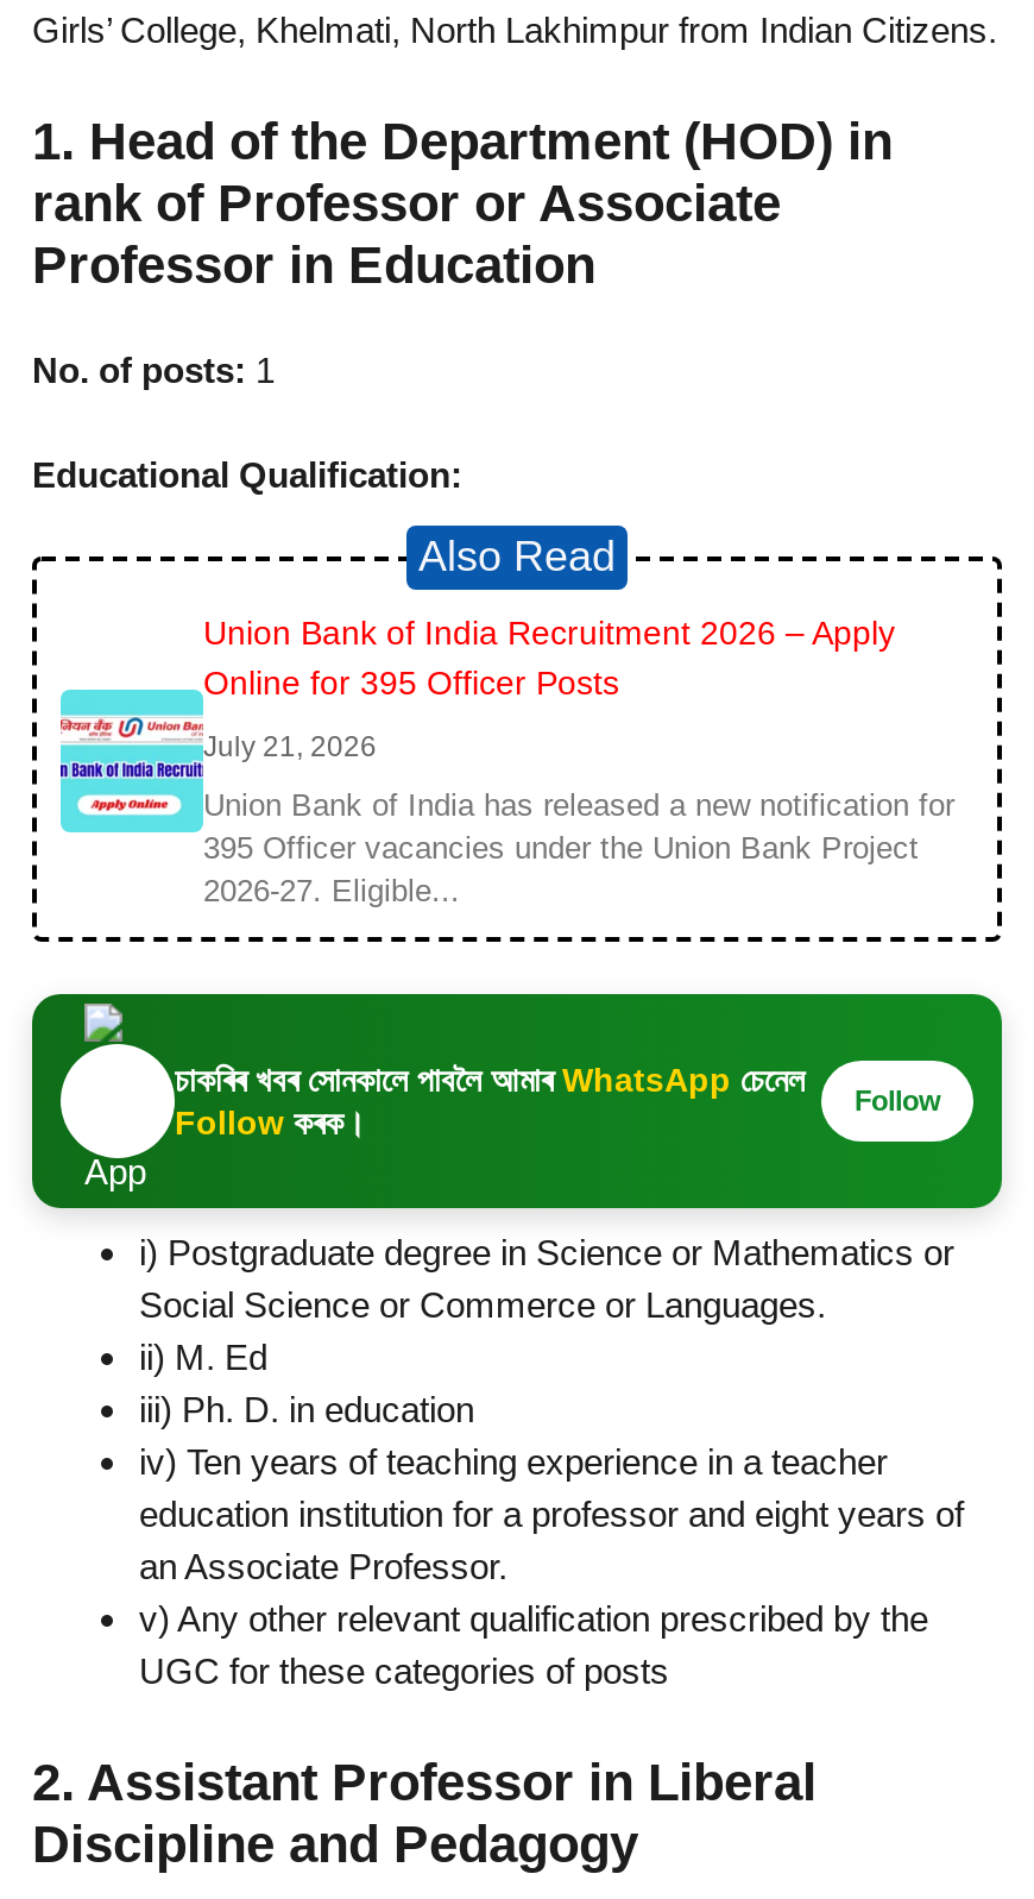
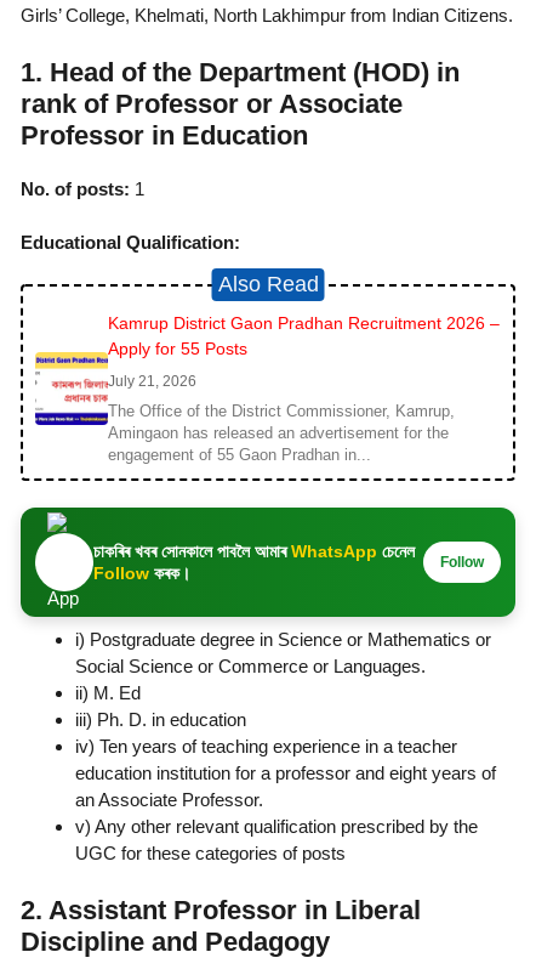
[58,612,895,835] [image] | Union Bank of India Recruitment 2026 – Apply | Online for 395 Officer Posts -> [34,313,500,426] [image] | Kamrup District Gaon Pradhan Recruitment 2026 – | Apply for 55 Posts
[203,786,954,907] Union Bank of India has released a new notification for | 395 Officer vacancies under the Union Bank Project | 2026-27. Eligible... -> [108,401,455,463] The Office of the District Commissioner, Kamrup, | Amingaon has released an advertisement for the | engagement of 55 Gaon Pradhan in...

